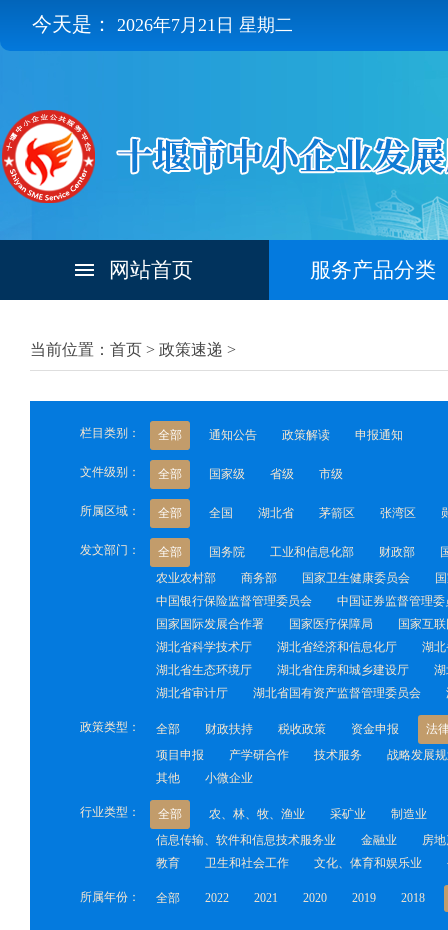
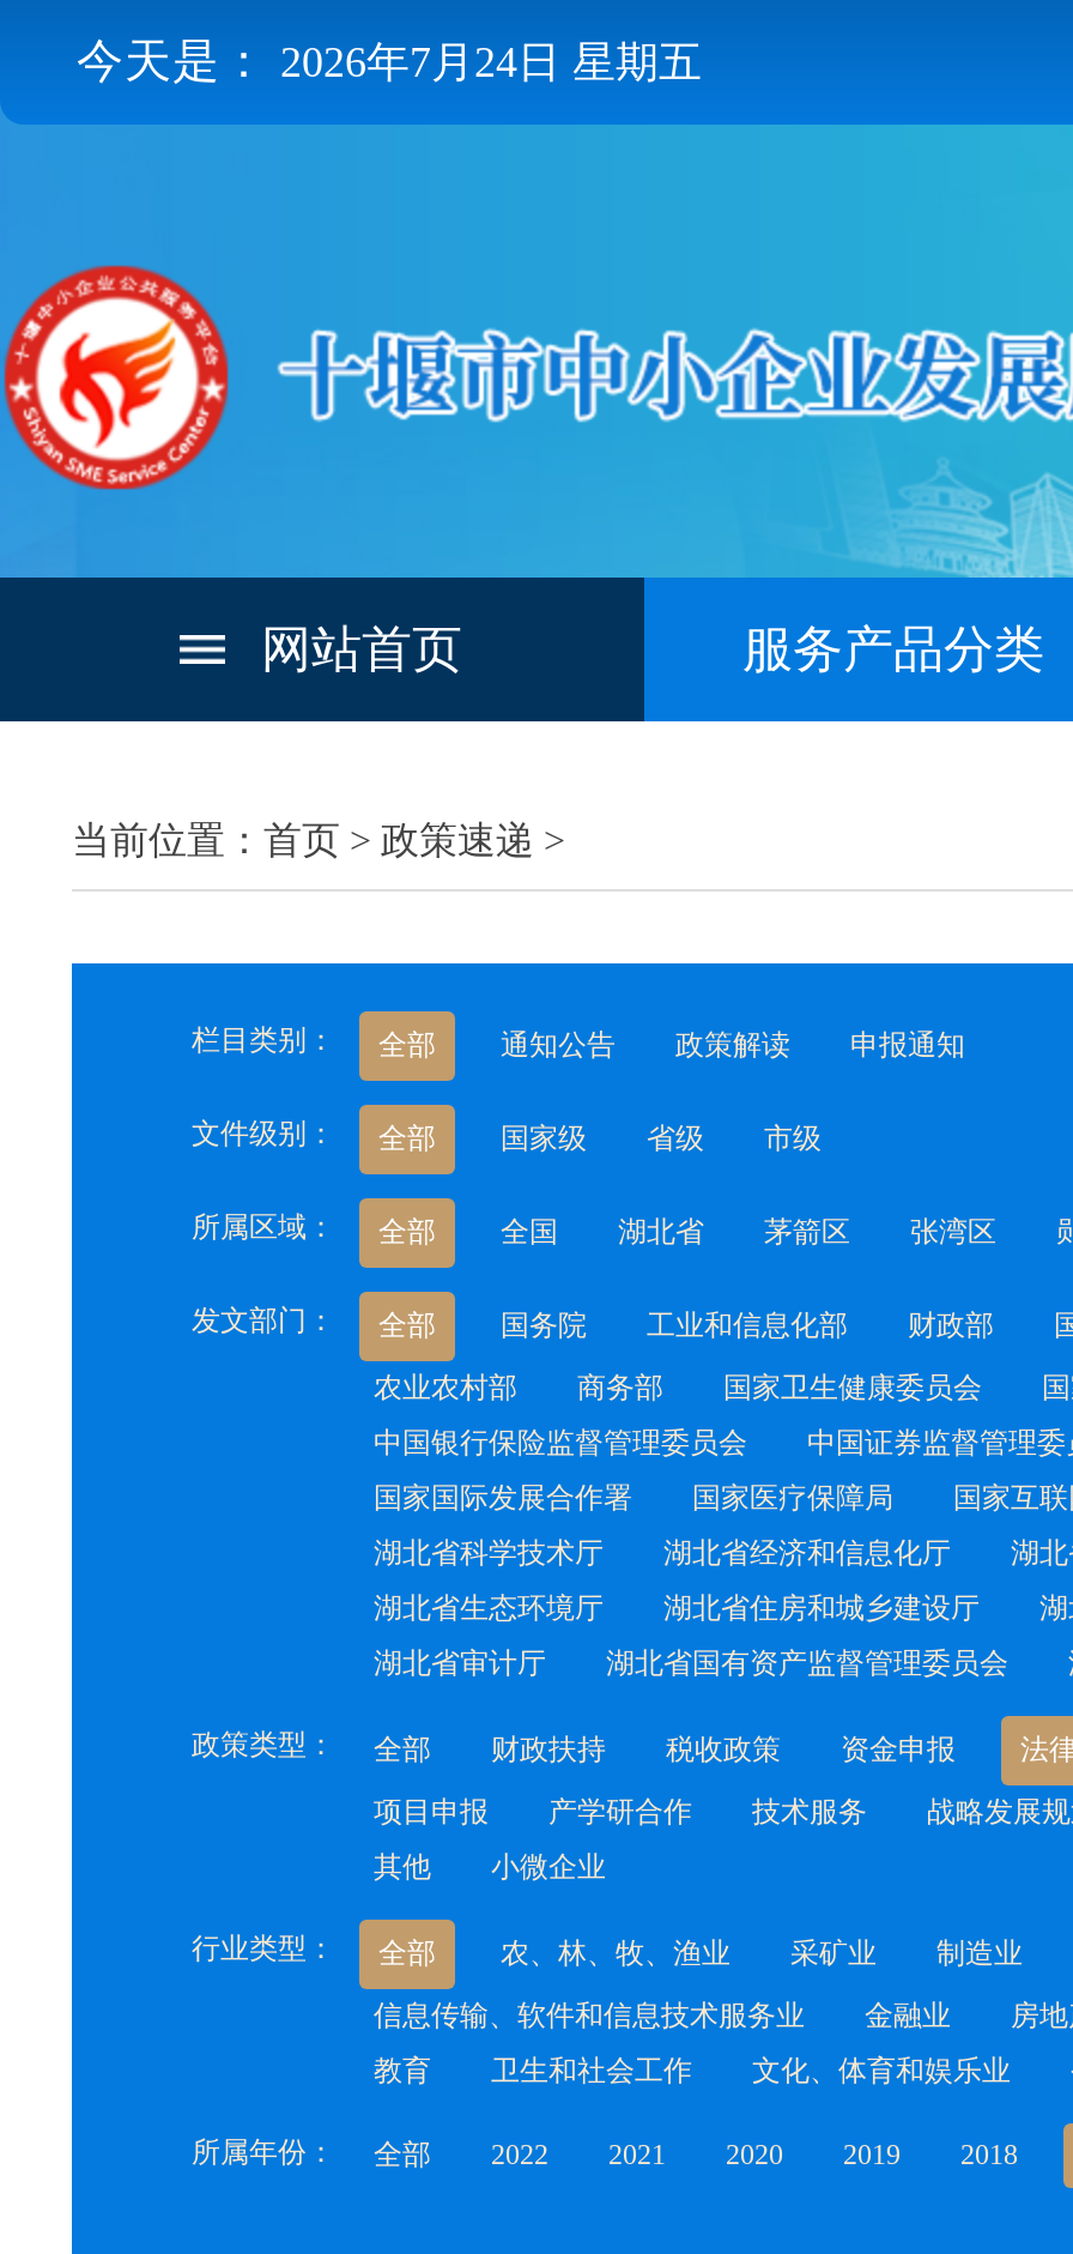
[32,14,293,35] 今天是：2026年7月21日 星期二 -> [77,36,702,86] 今天是：2026年7月24日 星期五

